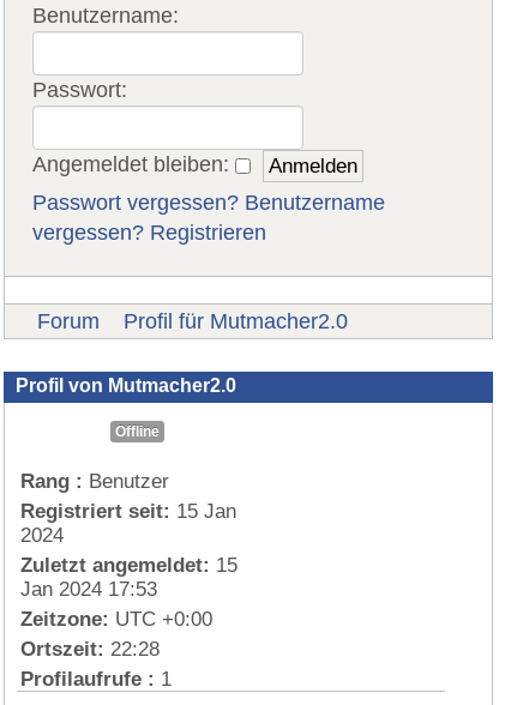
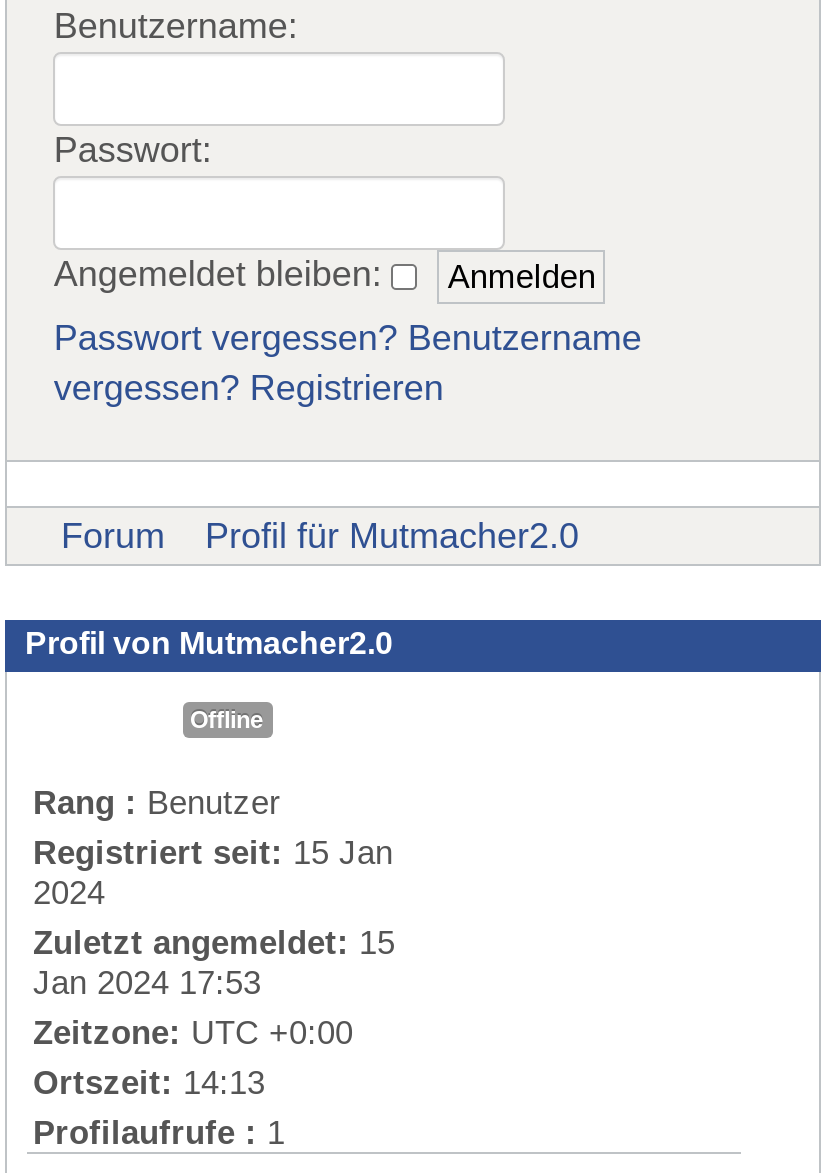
[20,638,160,659] Ortszeit: 22:28 -> [33,1064,265,1100] Ortszeit: 14:13

